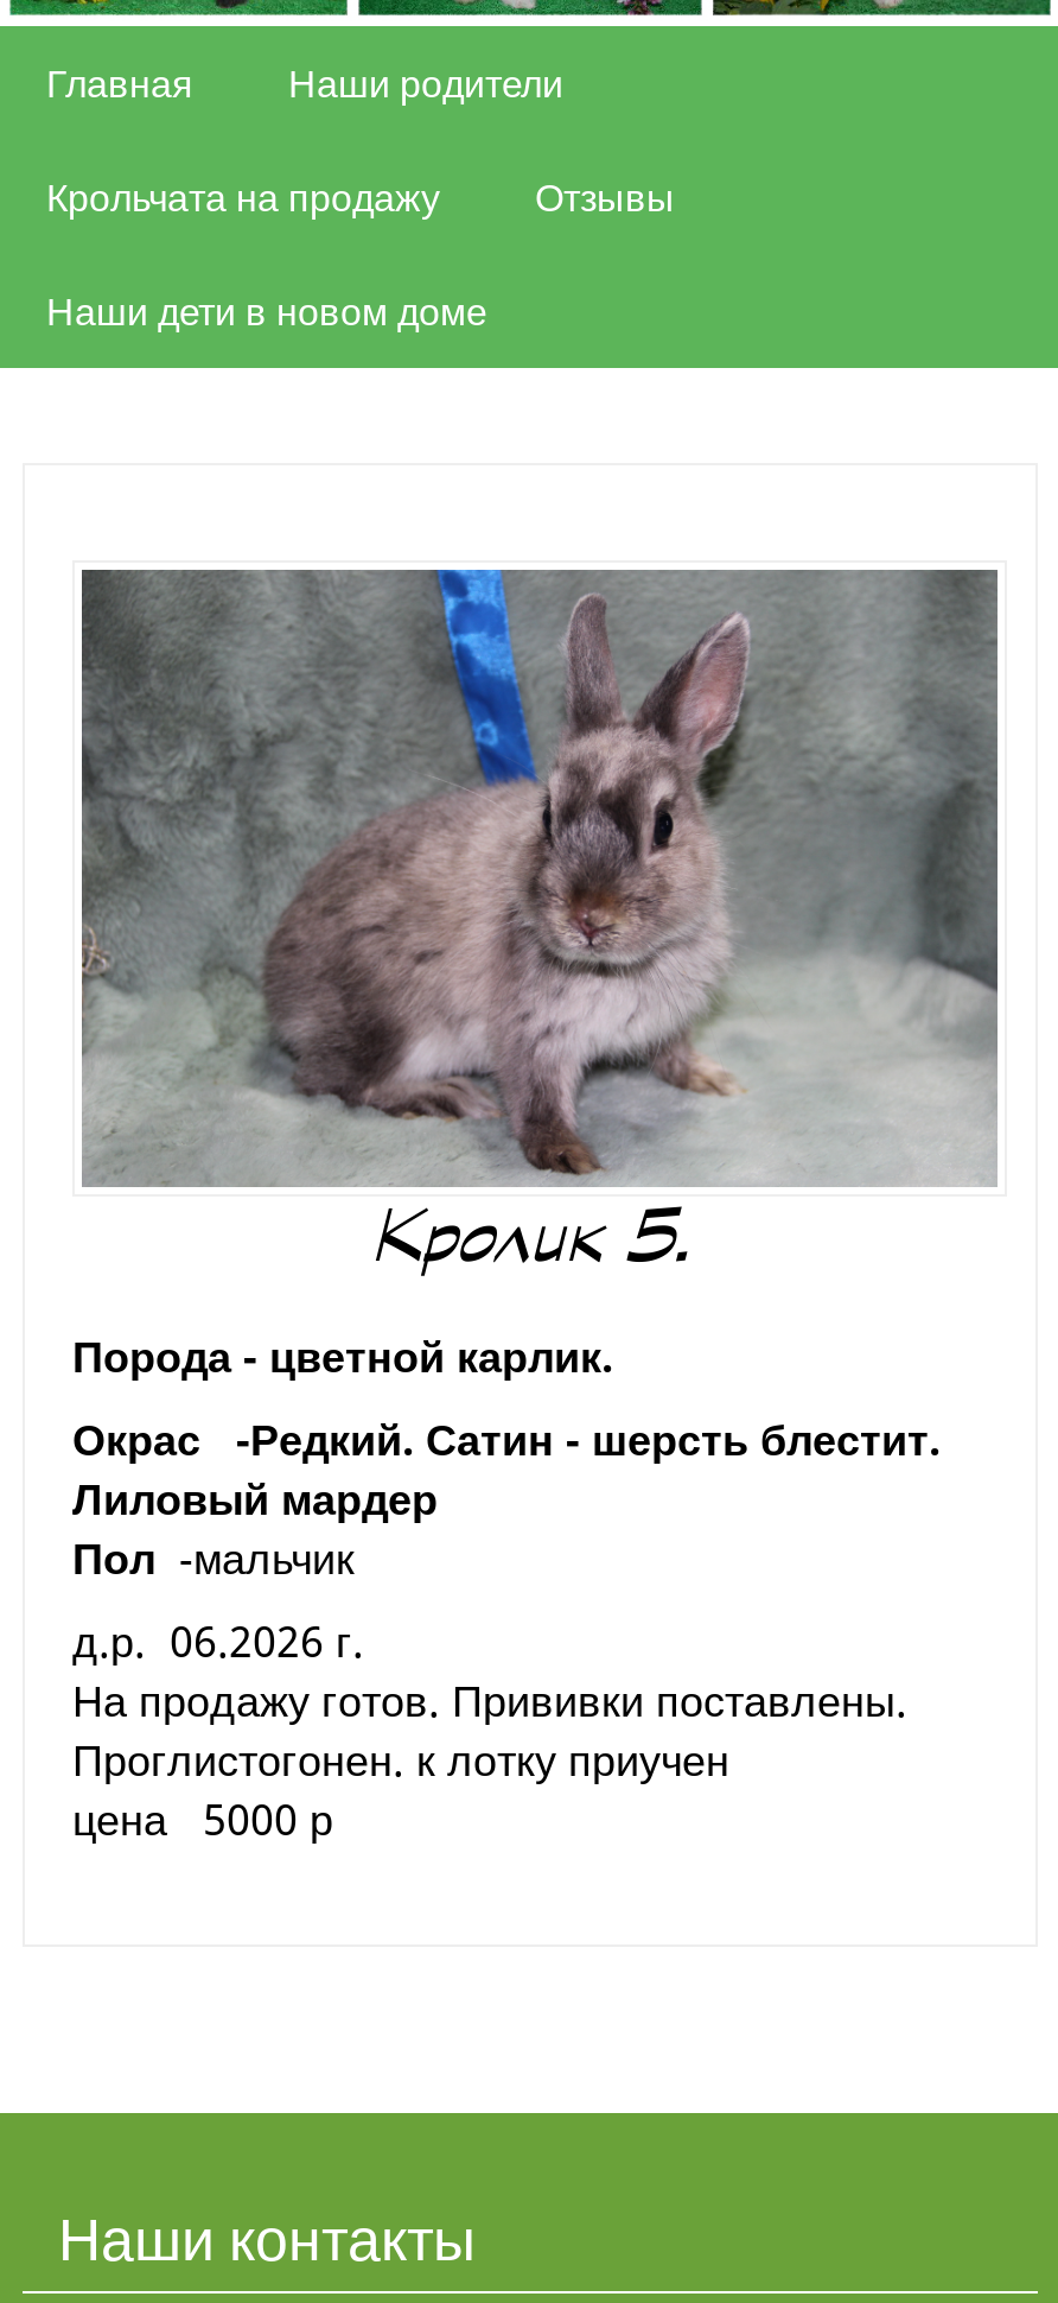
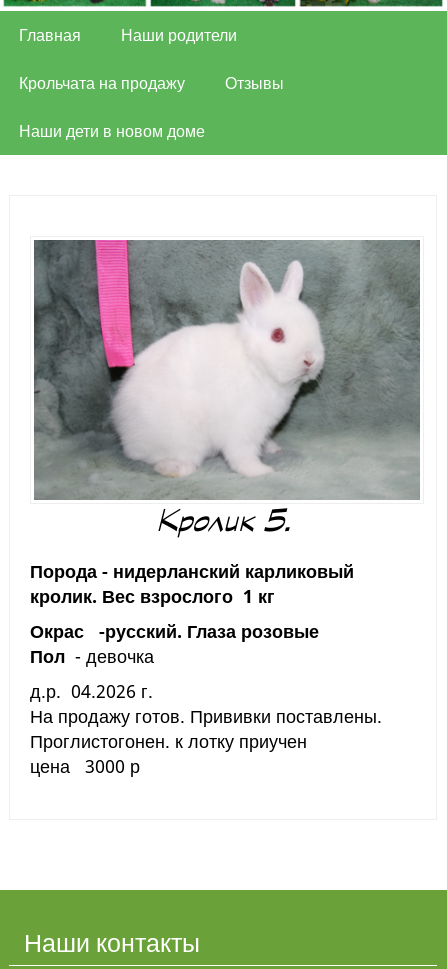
[82,567,995,1187] [image] -> [34,239,420,499] [image]
[72,1331,613,1381] Порода - цветной карлик. -> [30,561,354,607] Порода - нидерланский карликовый | кролик. Вес взрослого 1 кг
[72,1414,941,1583] Окрас -Редкий. Сатин - шерсть блестит. | Лиловый мардер | Пол -мальчик -> [30,621,319,667] Окрас -русский. Глаза розовые | Пол - девочка
[72,1616,376,1666] д.р. 06.2026 г. -> [30,681,158,702] д.р. 04.2026 г.
[72,1794,333,1844] цена 5000 р -> [30,756,140,777] цена 3000 р

